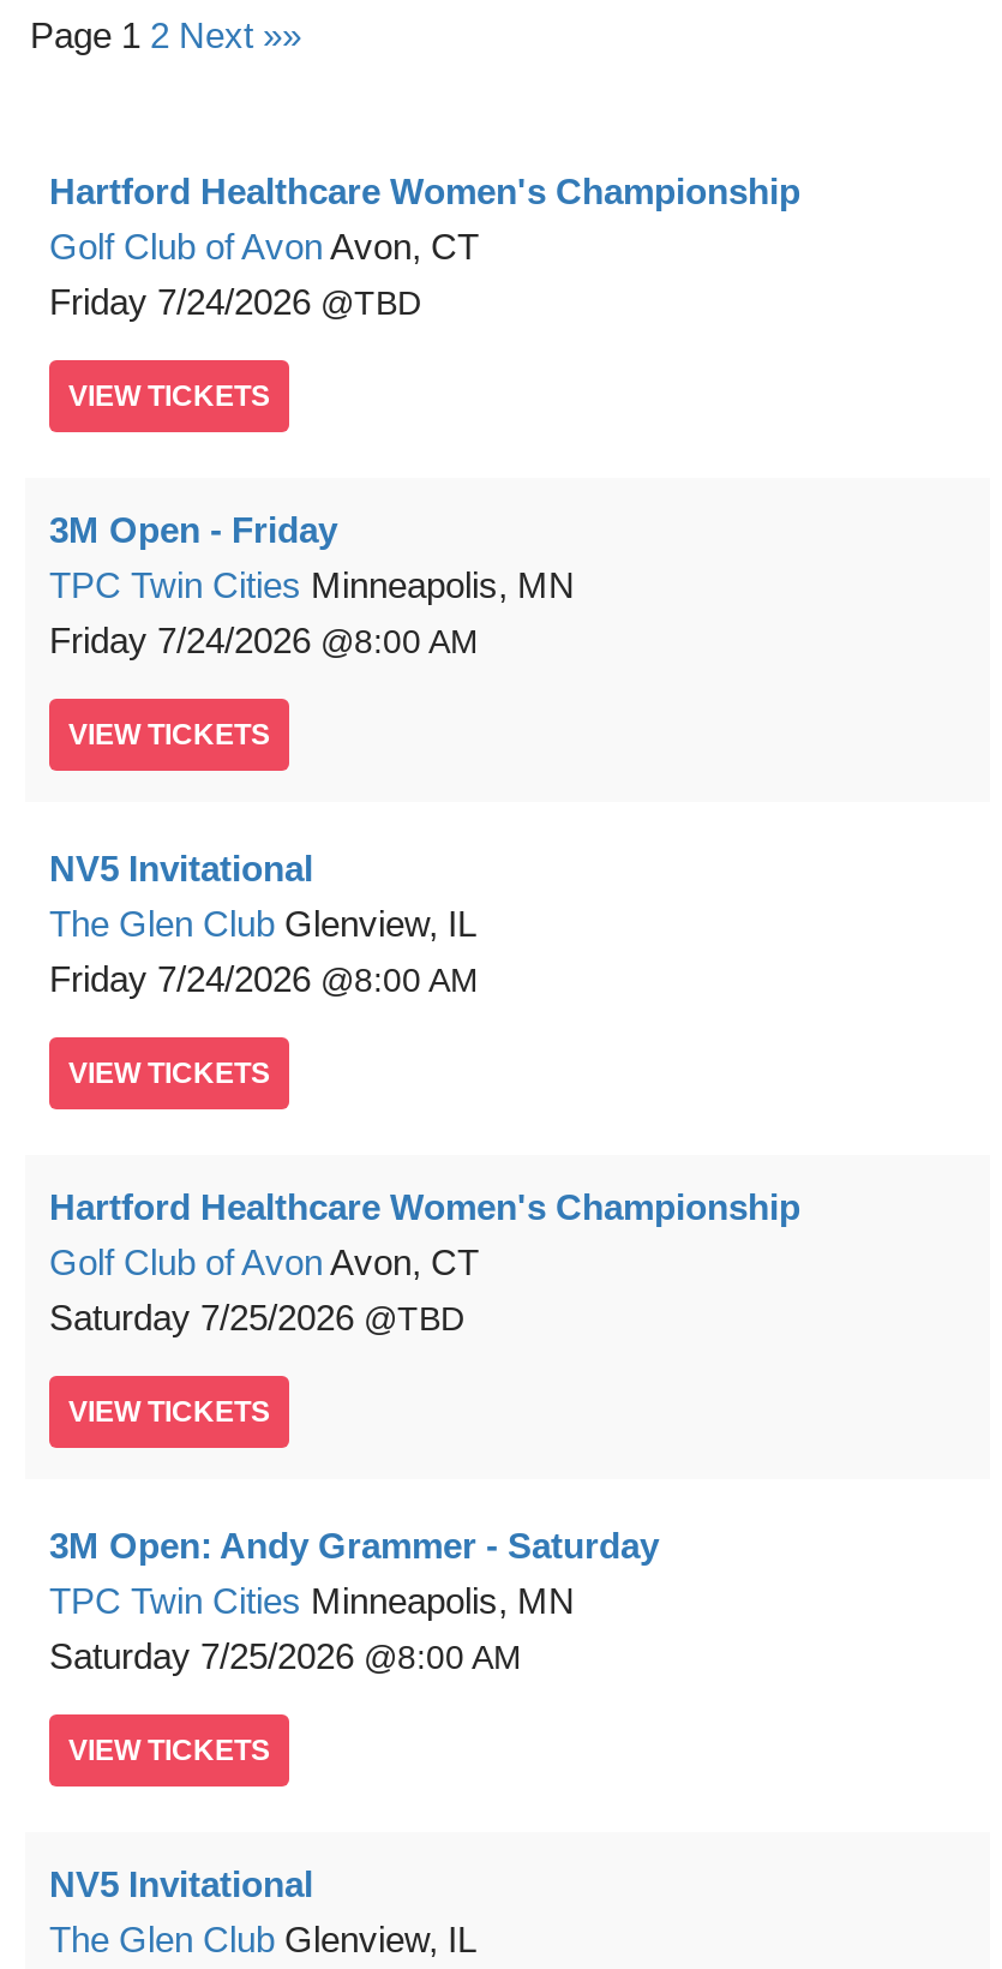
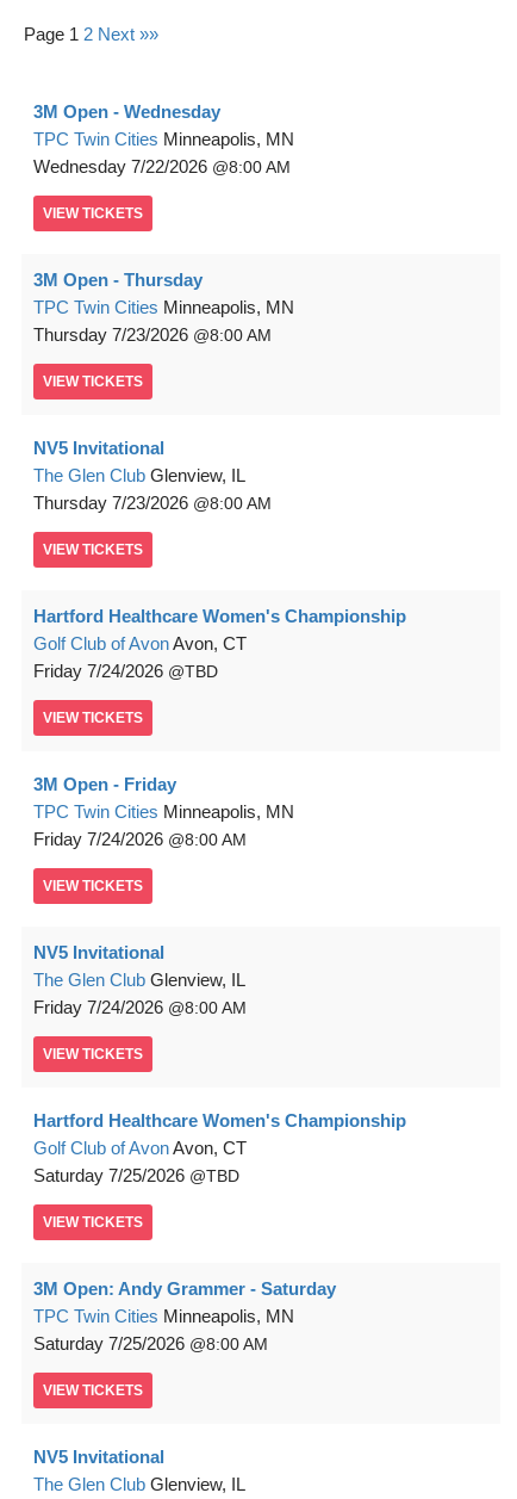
none -> [33,101,294,558] 3M Open - Wednesday | TPC Twin Cities Minneapolis, MN | Wednesday 7/22/2026 | 8:00 AM | VIEW TICKETS | 3M Open - Thursday | TPC Twin Cities Minneapolis, MN | Thursday 7/23/2026 | 8:00 AM | VIEW TICKETS | NV5 Invitational | The Glen Club Glenview, IL | Thursday 7/23/2026 | 8:00 AM | VIEW TICKETS

